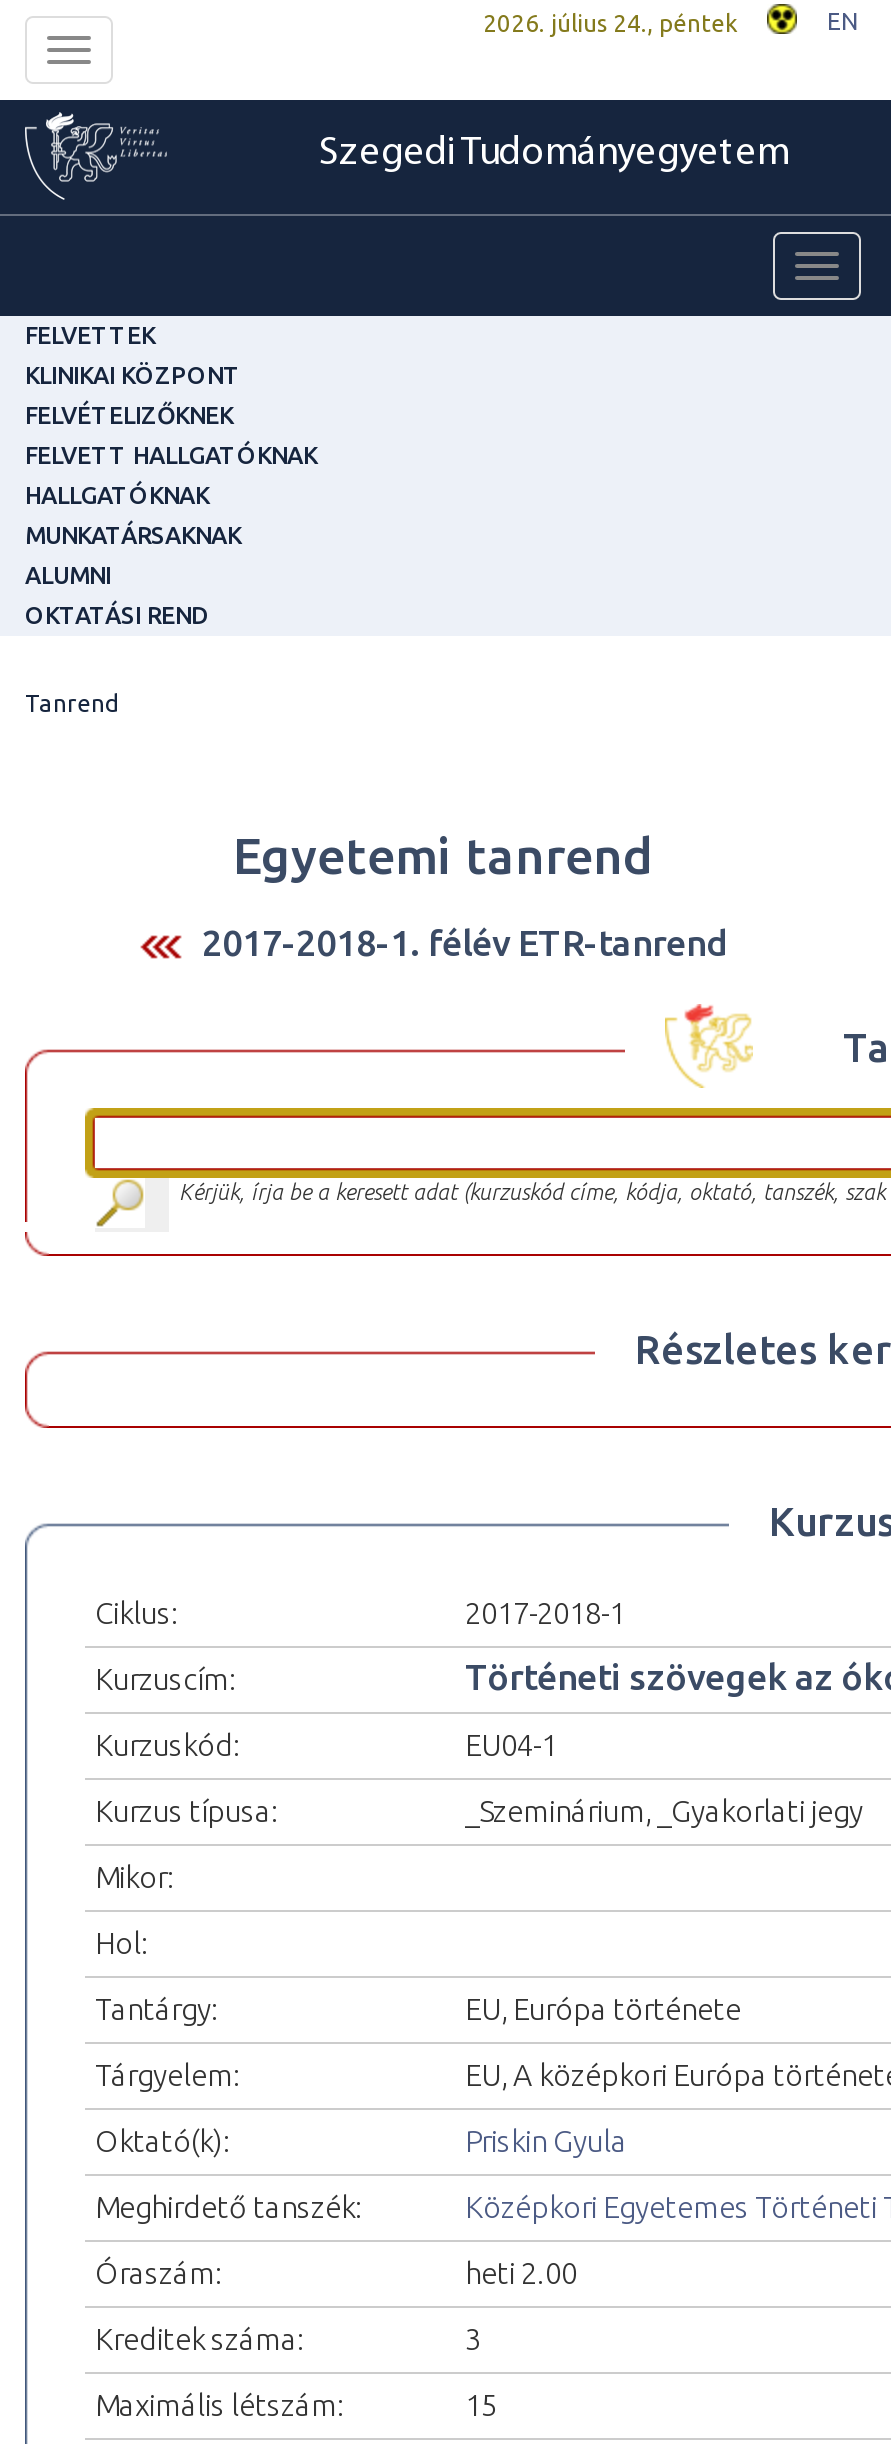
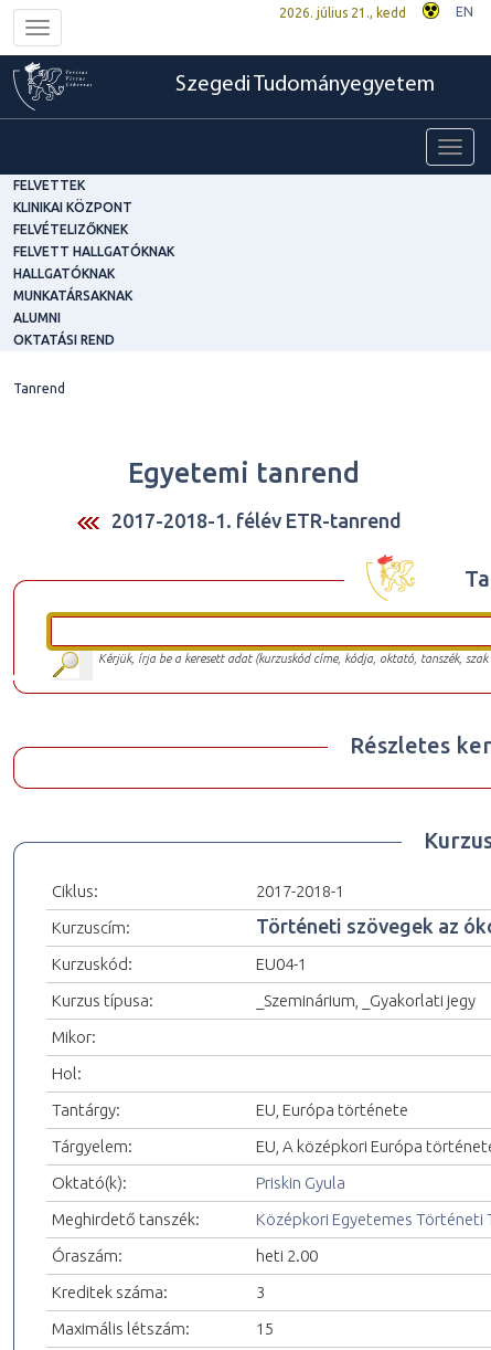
[483,10,737,36] 2026. július 24., péntek -> [279,6,406,20] 2026. július 21., kedd

